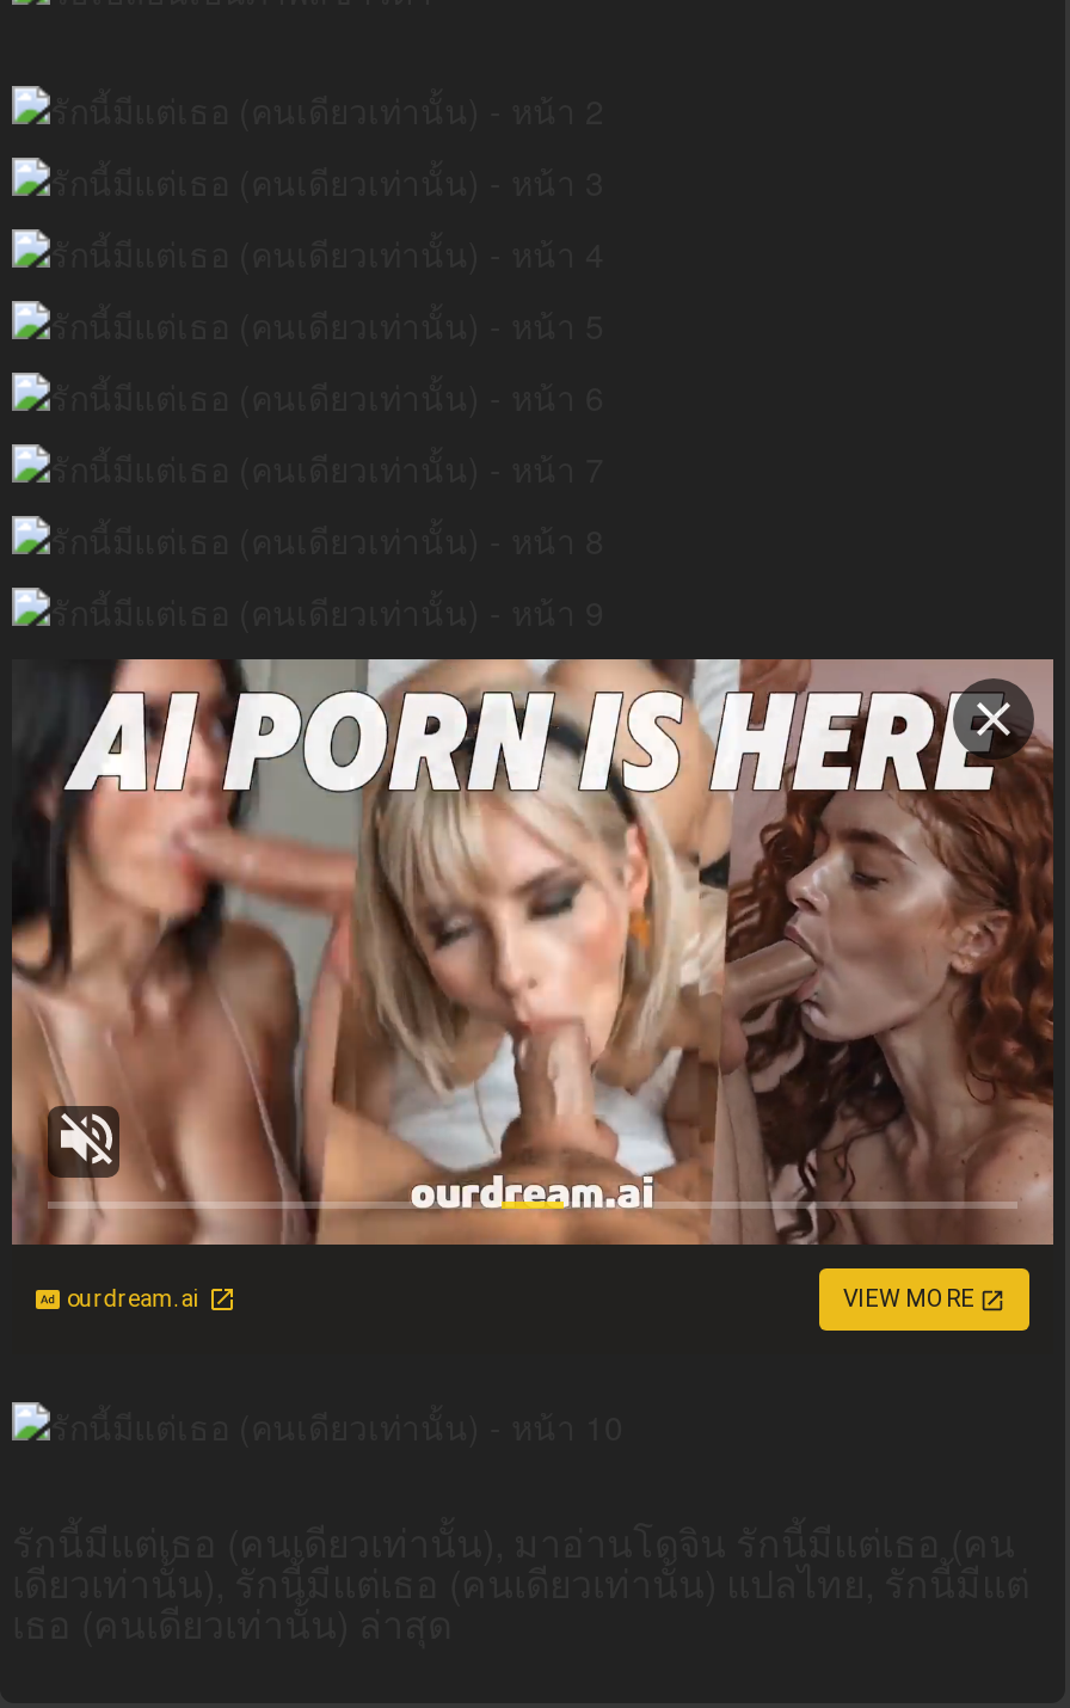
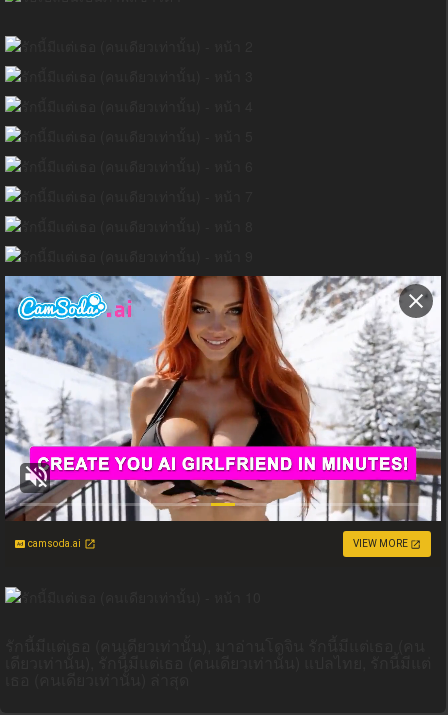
[10,657,1056,1312] [image] | ourdream.ai -> [4,275,442,549] [image] | camsoda.ai

